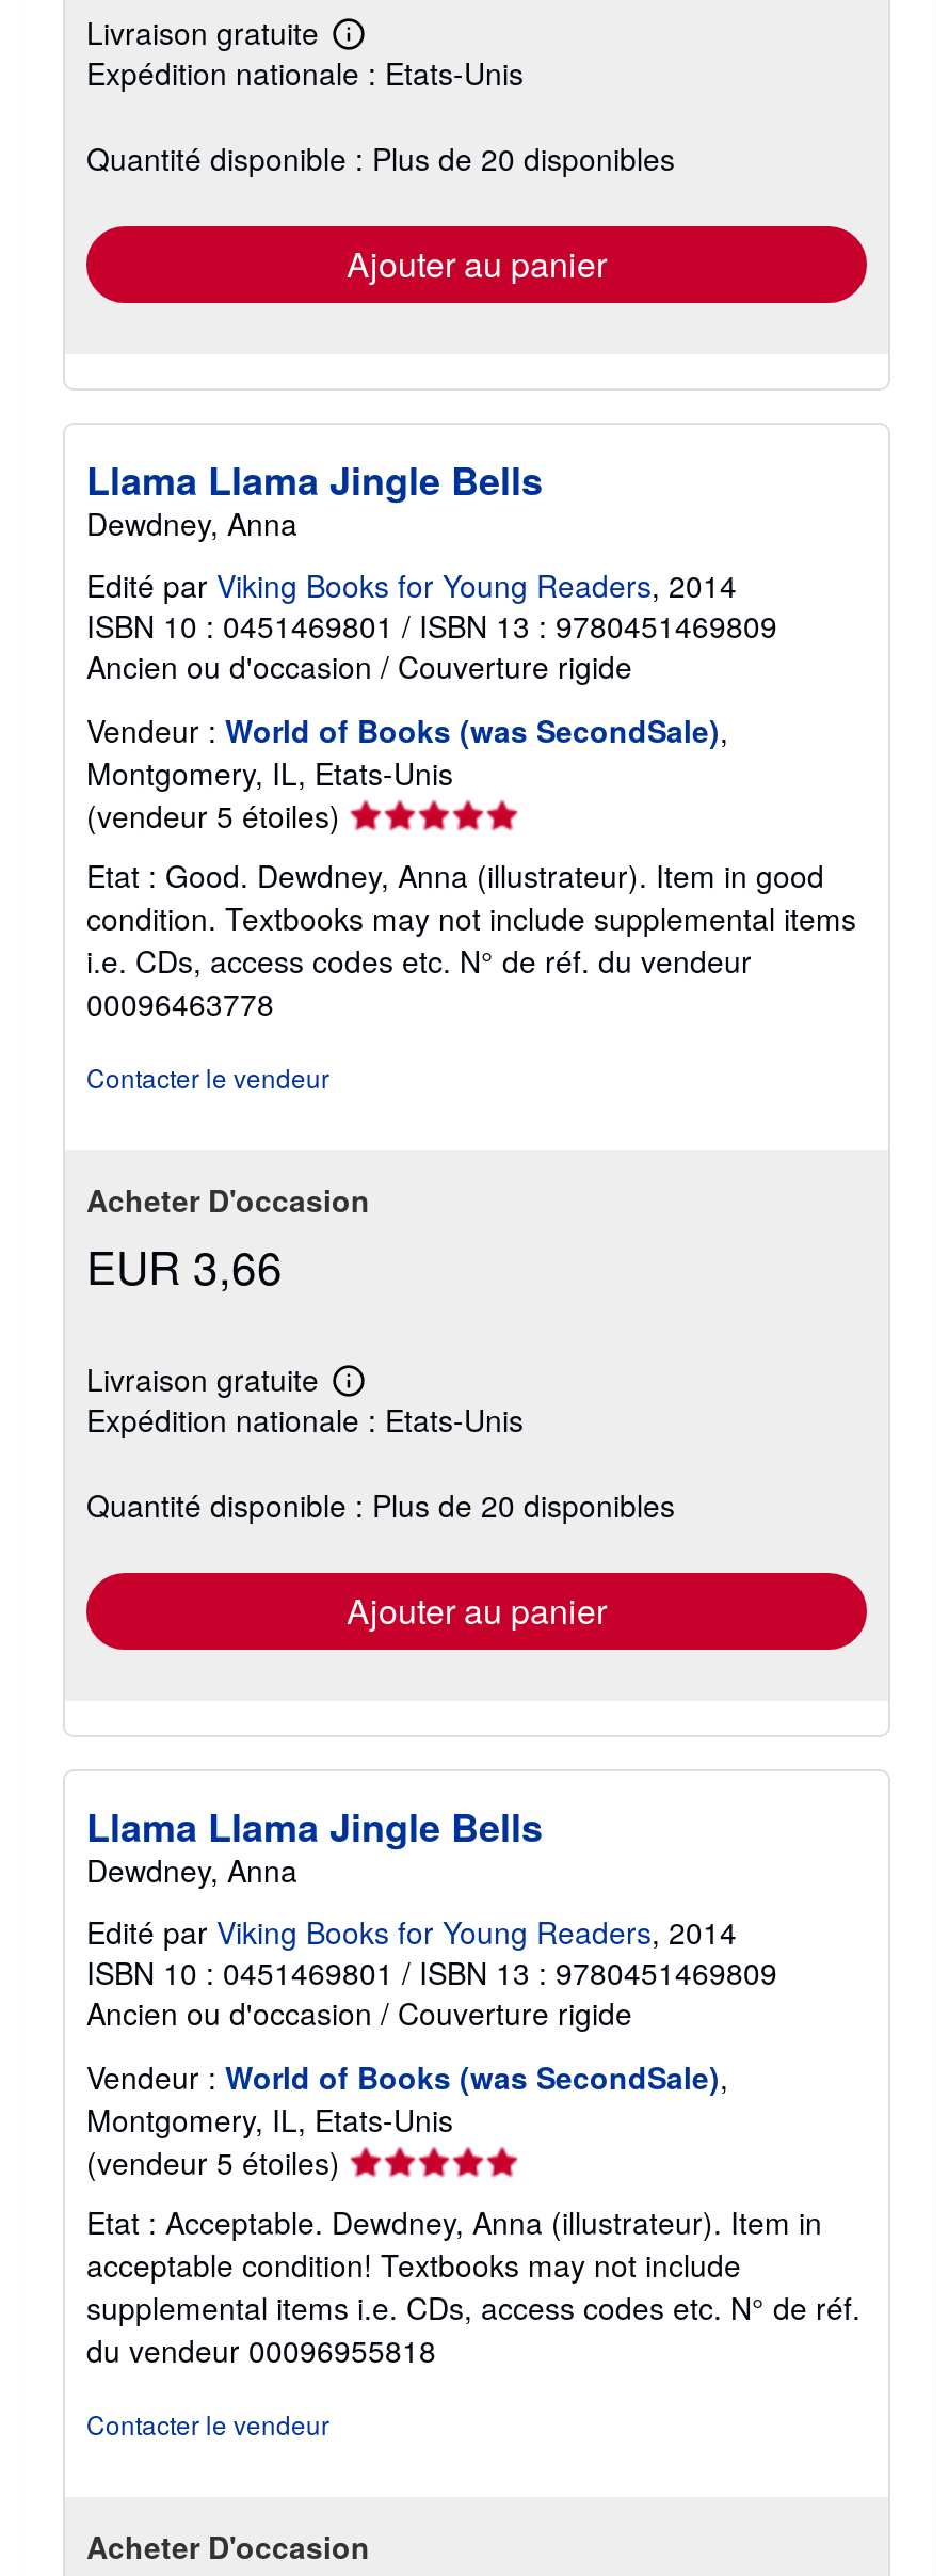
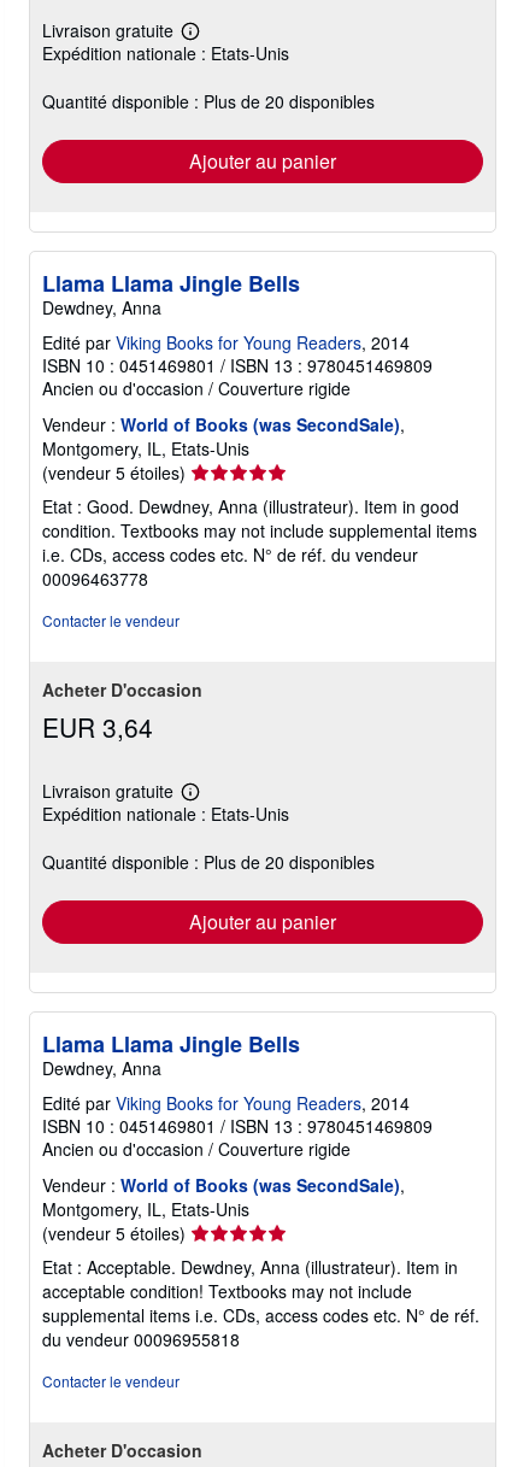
[86,1234,283,1298] EUR 3,66 -> [42,709,153,745] EUR 3,64

